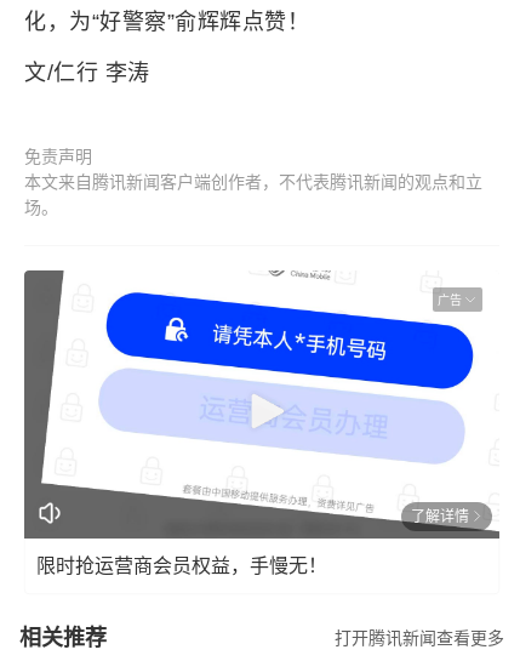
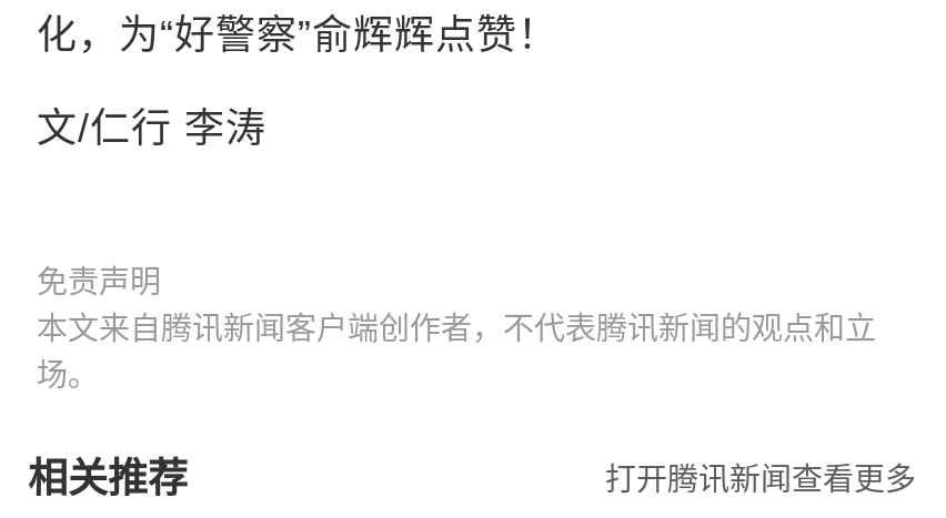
[23,269,501,540] [image] | 广告 -> none
[36,508,469,576] 了解详情 | 限时抢运营商会员权益，手慢无！ -> none

